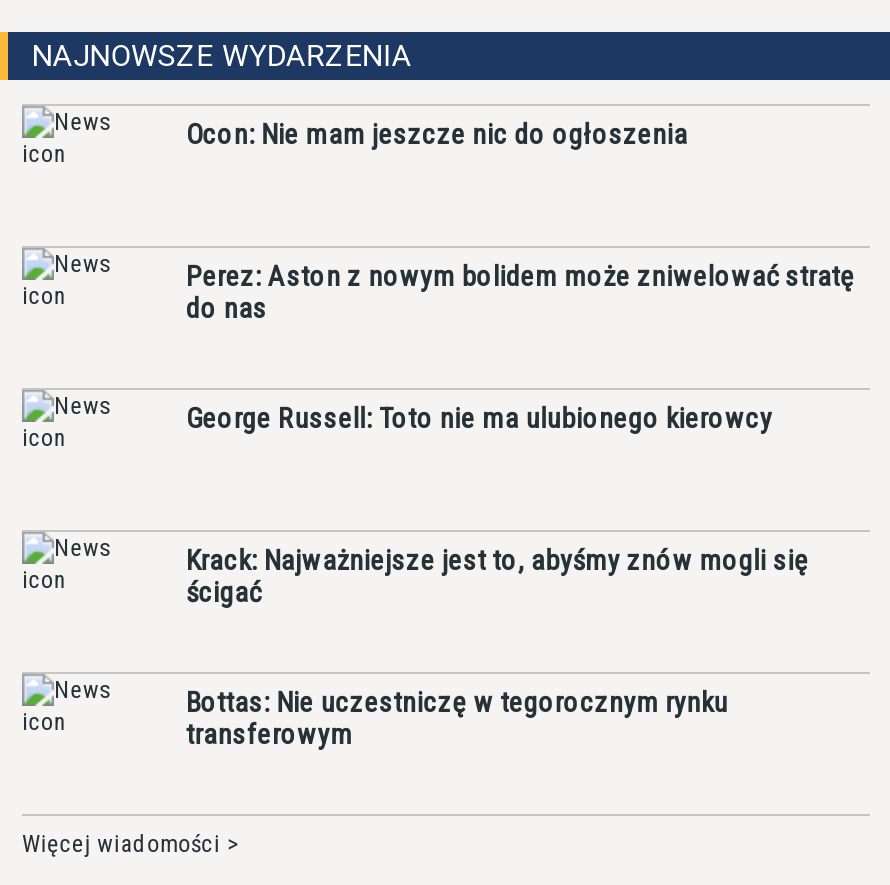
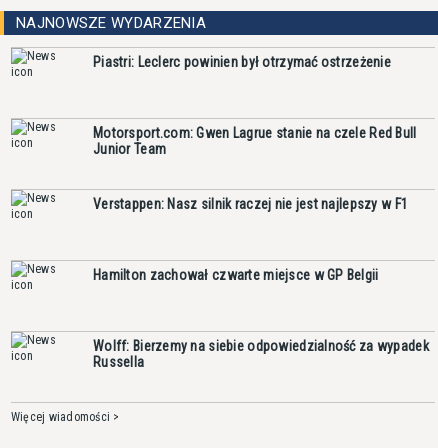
[186,118,688,150] Ocon: Nie mam jeszcze nic do ogłoszenia -> [93,54,391,70] Piastri: Leclerc powinien był otrzymać ostrzeżenie
[186,260,855,324] Perez: Aston z nowym bolidem może zniwelować stratę | do nas -> [93,125,417,157] Motorsport.com: Gwen Lagrue stanie na czele Red Bull | Junior Team
[186,402,772,434] George Russell: Toto nie ma ulubionego kierowcy -> [93,196,408,212] Verstappen: Nasz silnik raczej nie jest najlepszy w F1
[186,544,809,608] Krack: Najważniejsze jest to, abyśmy znów mogli się | ścigać -> [93,267,379,283] Hamilton zachował czwarte miejsce w GP Belgii
[186,686,728,750] Bottas: Nie uczestniczę w tegorocznym rynku | transferowym -> [93,338,429,370] Wolff: Bierzemy na siebie odpowiedzialność za wypadek | Russella

